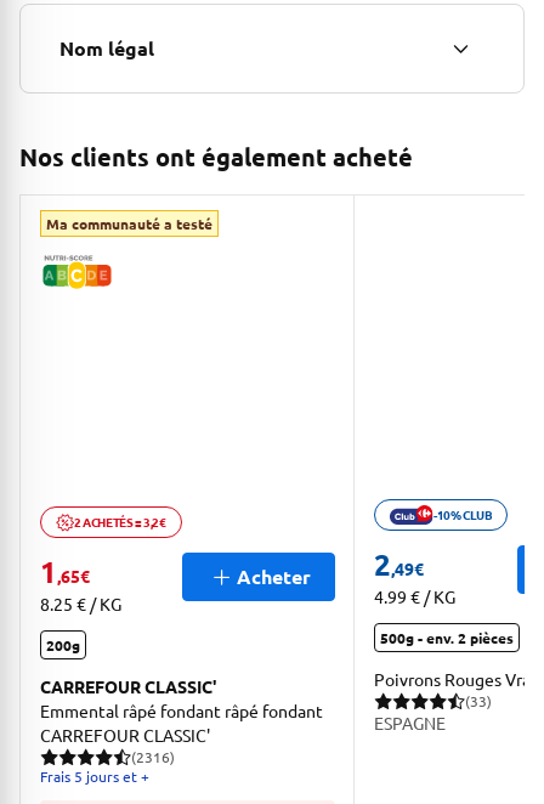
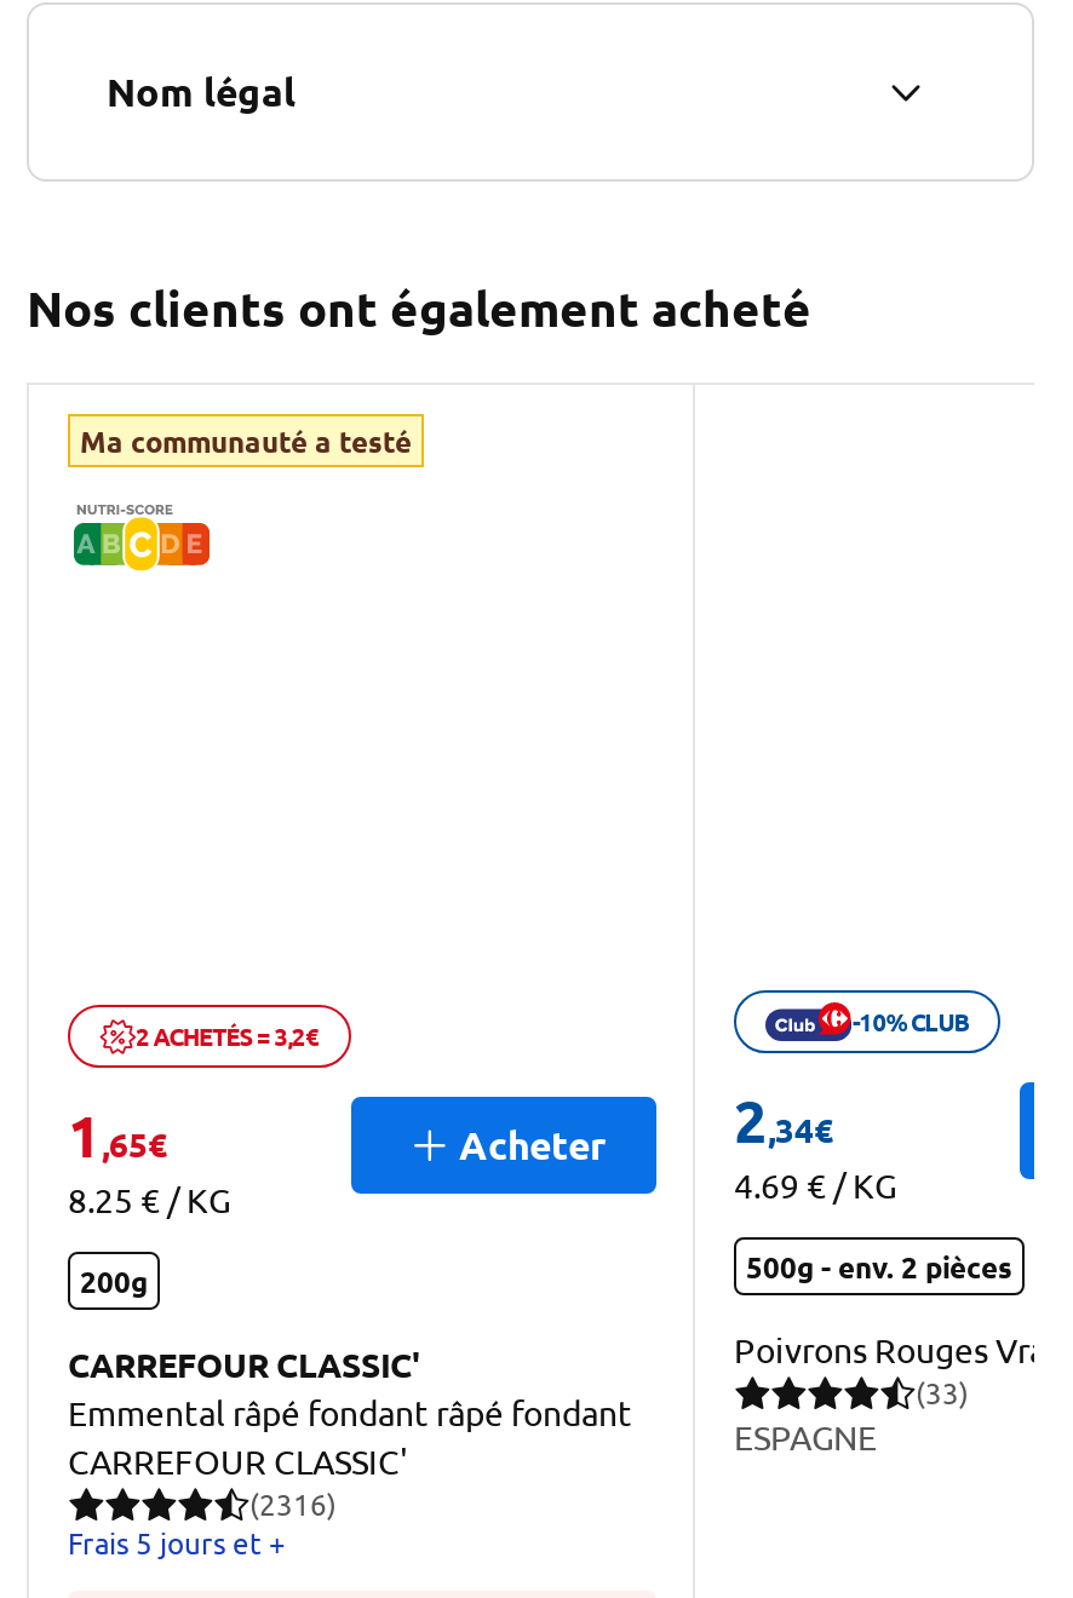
[374,545,424,583] 2,49€ -> [734,1082,833,1157] 2,34€
[374,585,455,607] 4.99 € / KG -> [734,1162,896,1206] 4.69 € / KG

